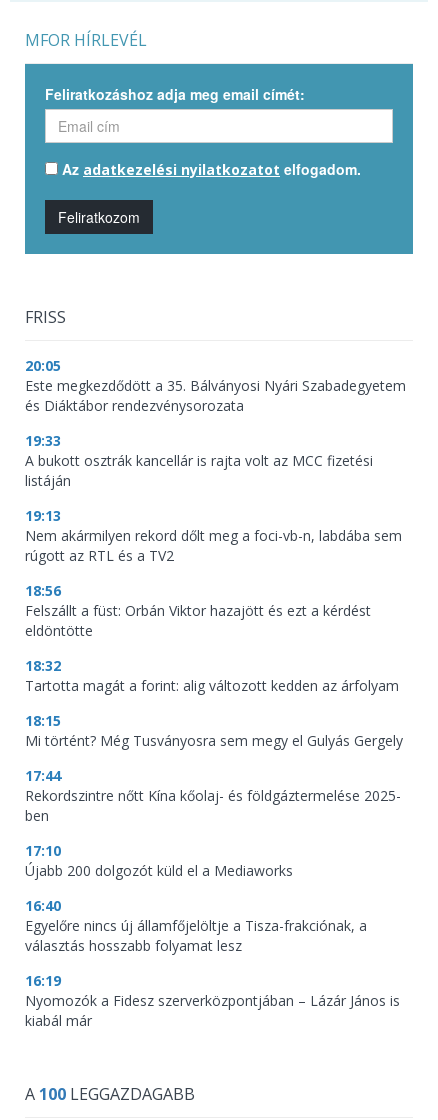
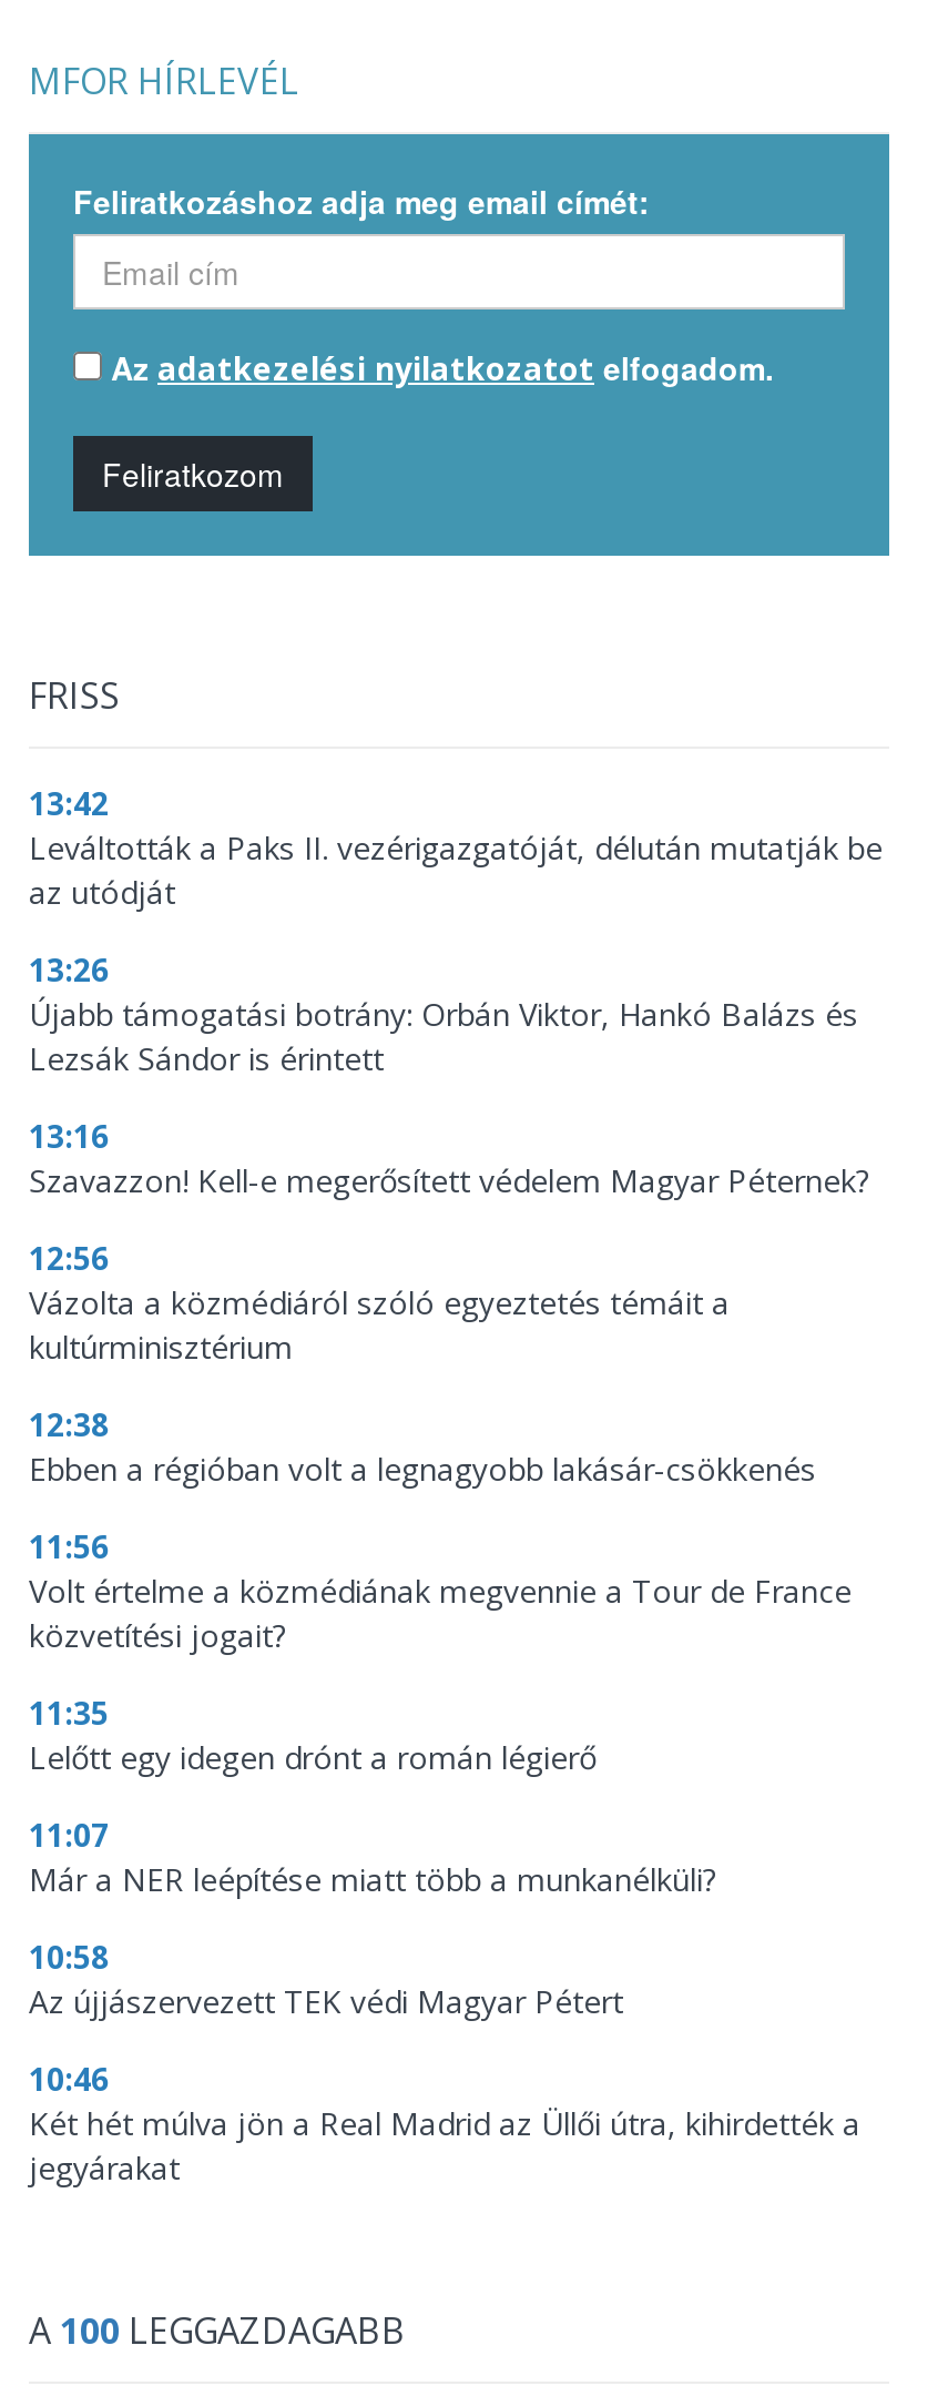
[25,356,406,415] 20:05 | Este megkezdődött a 35. Bálványosi Nyári Szabadegyetem | és Diáktábor rendezvénysorozata -> [29,782,883,913] 13:42 | Leváltották a Paks II. vezérigazgatóját, délután mutatják be | az utódját
[25,431,373,490] 19:33 | A bukott osztrák kancellár is rajta volt az MCC fizetési | listáján -> [29,948,858,1079] 13:26 | Újabb támogatási botrány: Orbán Viktor, Hankó Balázs és | Lezsák Sándor is érintett
[25,506,402,565] 19:13 | Nem akármilyen rekord dőlt meg a foci-vb-n, labdába sem | rúgott az RTL és a TV2 -> [29,1115,869,1201] 13:16 | Szavazzon! Kell-e megerősített védelem Magyar Péternek?
[25,581,371,640] 18:56 | Felszállt a füst: Orbán Viktor hazajött és ezt a kérdést | eldöntötte -> [29,1237,730,1368] 12:56 | Vázolta a közmédiáról szóló egyeztetés témáit a | kultúrminisztérium
[25,656,399,695] 18:32 | Tartotta magát a forint: alig változott kedden az árfolyam -> [29,1403,816,1490] 12:38 | Ebben a régióban volt a legnagyobb lakásár-csökkenés
[25,711,403,750] 18:15 | Mi történt? Még Tusványosra sem megy el Gulyás Gergely -> [29,1525,852,1656] 11:56 | Volt értelme a közmédiának megvennie a Tour de France | közvetítési jogait?
[25,766,401,825] 17:44 | Rekordszintre nőtt Kína kőolaj- és földgáztermelése 2025- | ben -> [29,1692,597,1778] 11:35 | Lelőtt egy idegen drónt a román légierő
[25,841,293,880] 17:10 | Újabb 200 dolgozót küld el a Mediaworks -> [29,1814,716,1900] 11:07 | Már a NER leépítése miatt több a munkanélküli?
[25,896,367,955] 16:40 | Egyelőre nincs új államfőjelöltje a Tisza-frakciónak, a | választás hosszabb folyamat lesz -> [29,1936,623,2022] 10:58 | Az újjászervezett TEK védi Magyar Pétert
[25,971,400,1030] 16:19 | Nyomozók a Fidesz szerverközpontjában – Lázár János is | kiabál már -> [29,2058,860,2189] 10:46 | Két hét múlva jön a Real Madrid az Üllői útra, kihirdették a | jegyárakat

